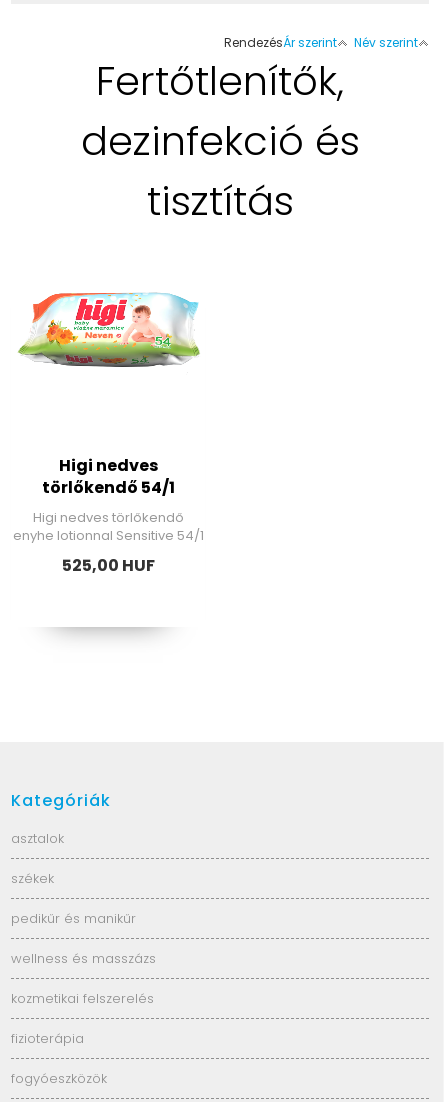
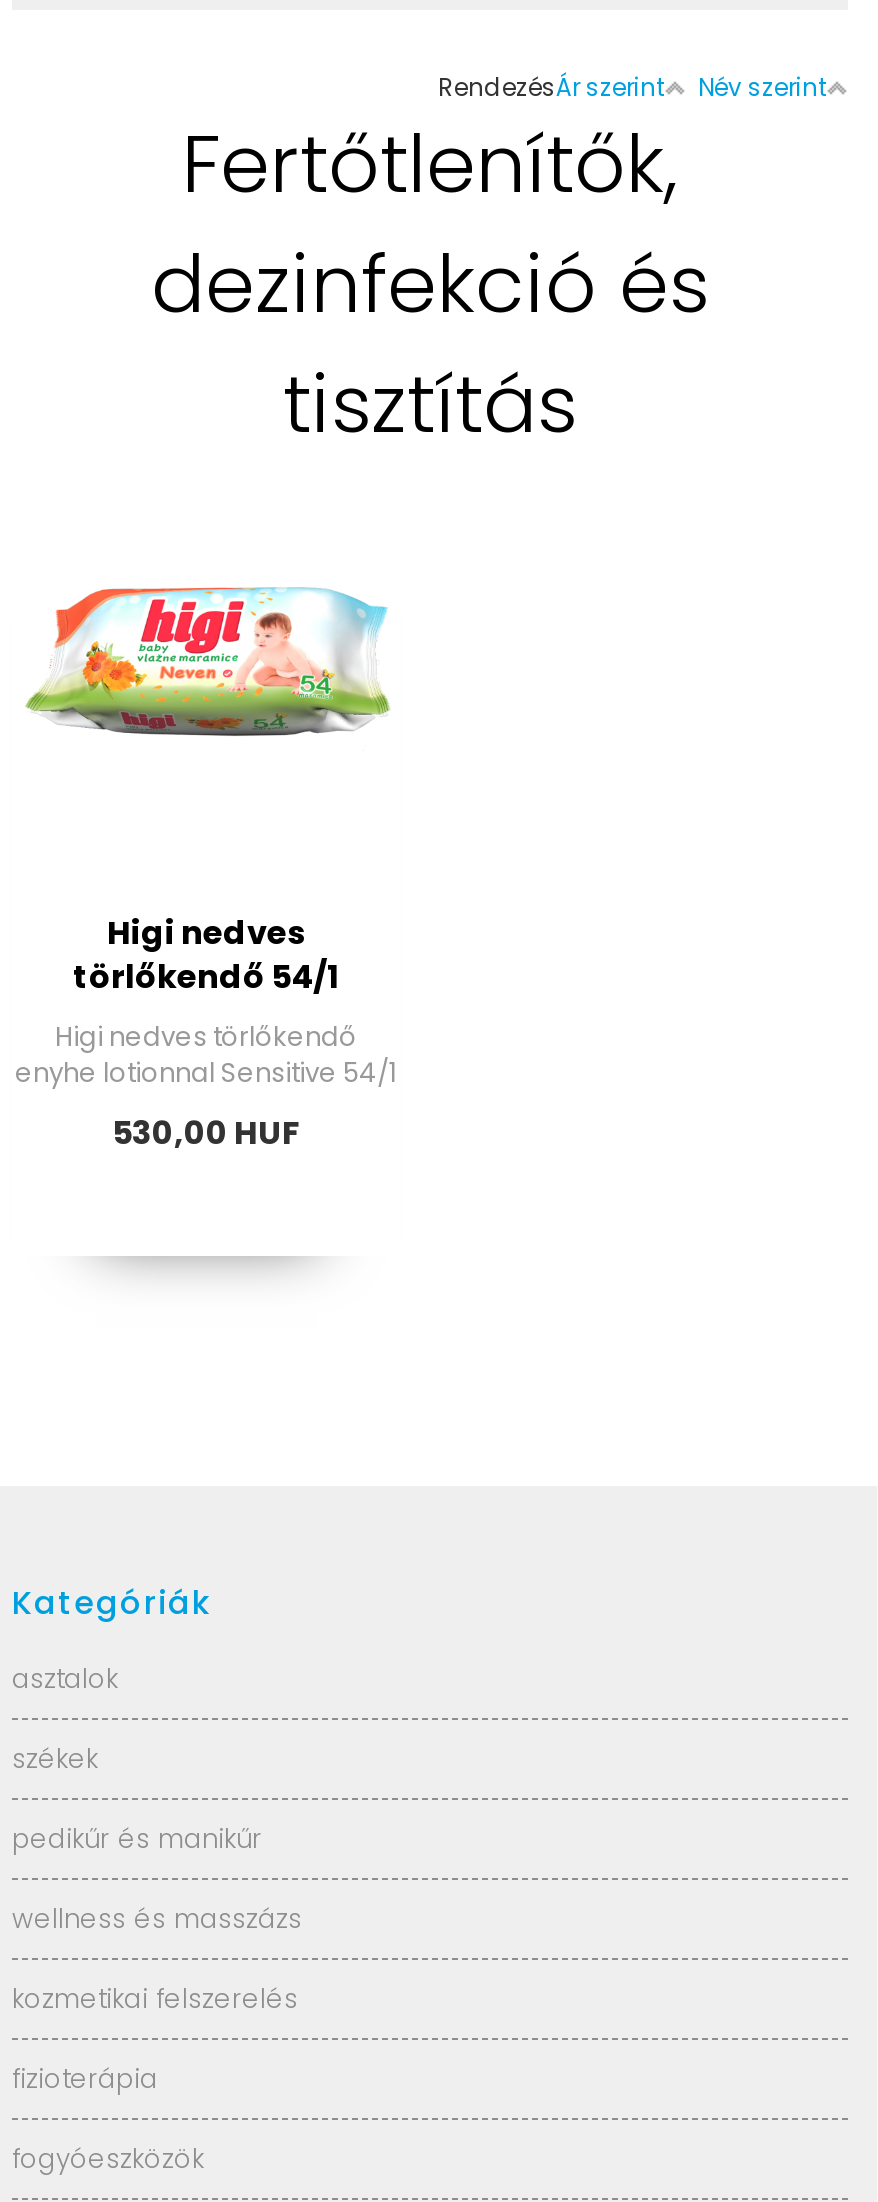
[61,554,154,577] 525,00 HUF -> [112,1110,300,1156] 530,00 HUF

